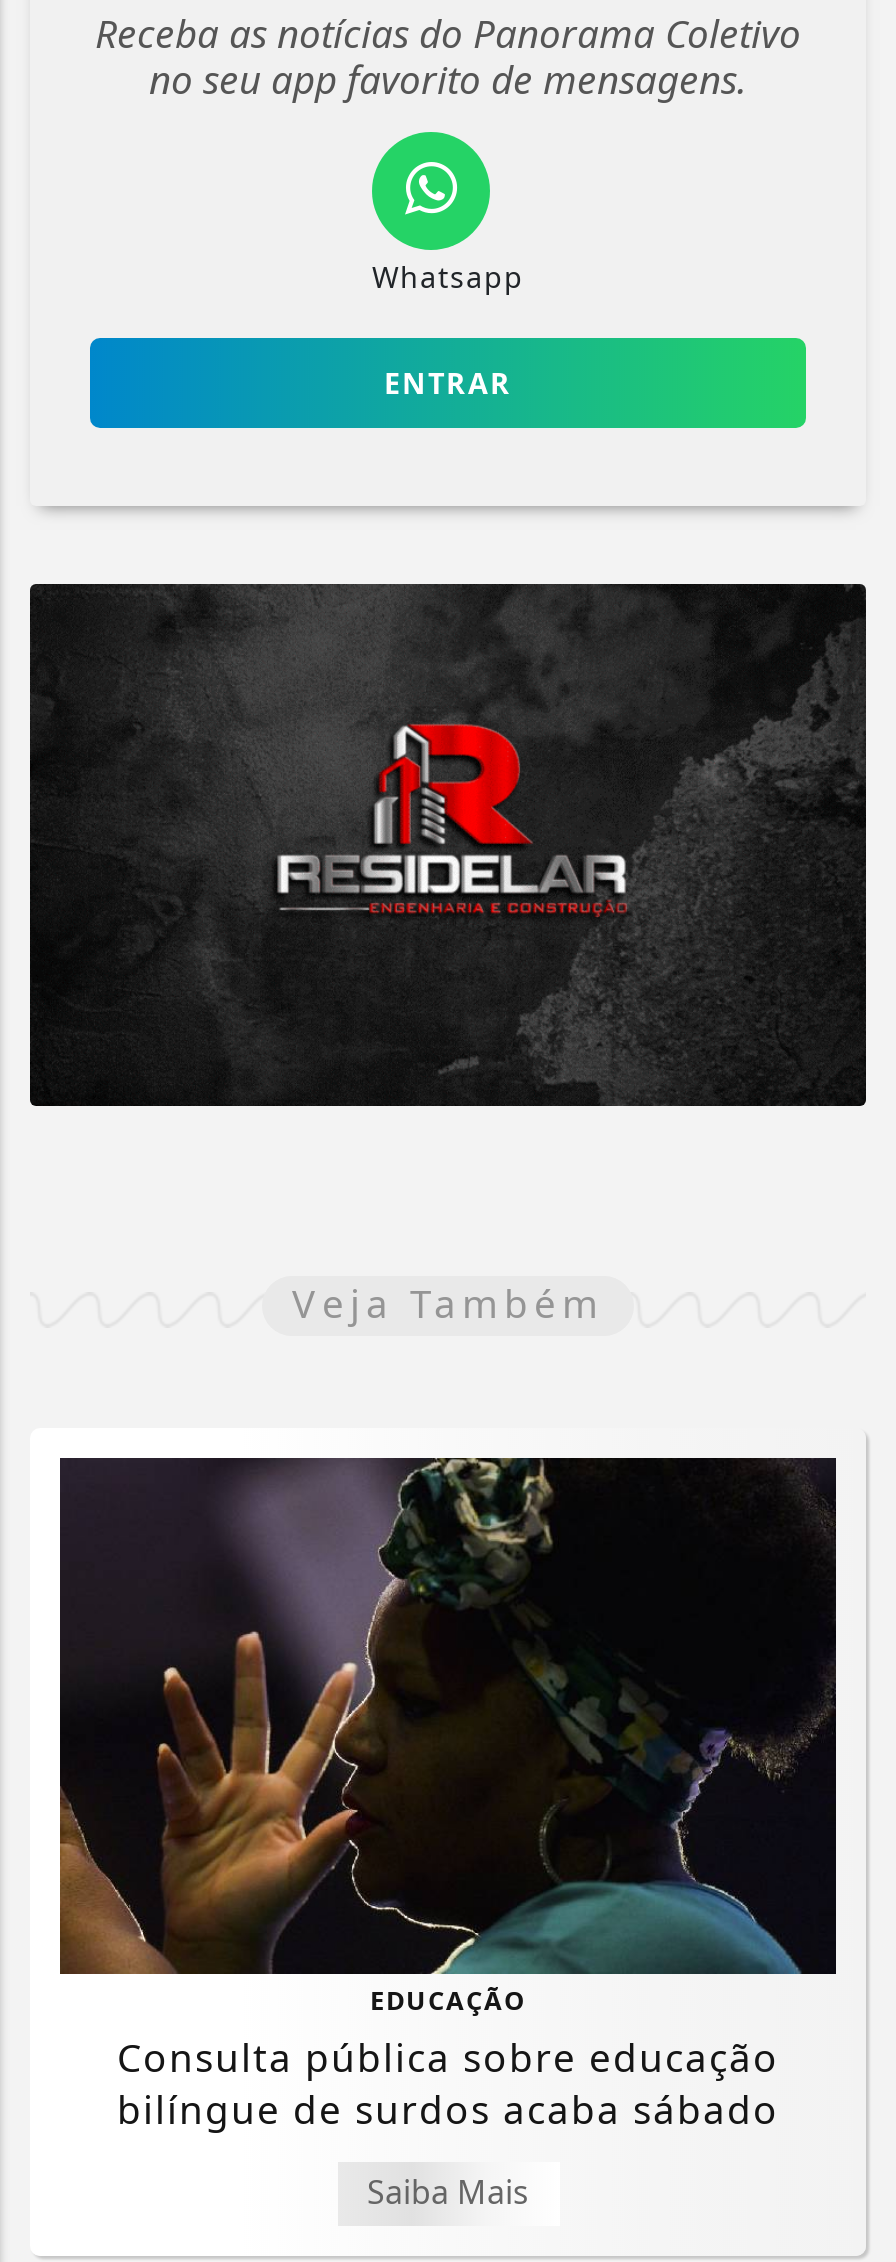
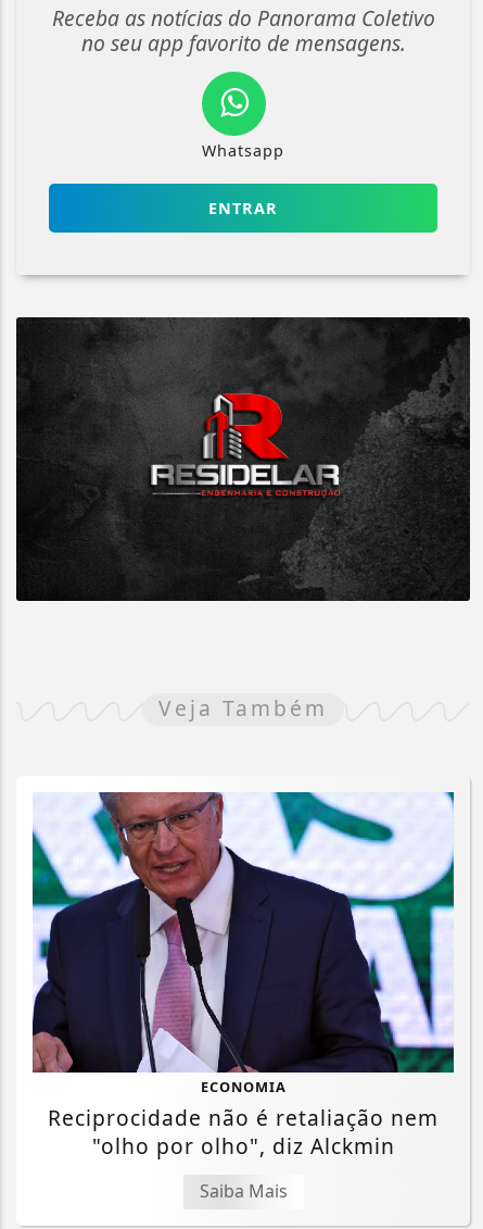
[58,1456,838,2135] [image] | EDUCAÇÃO | Consulta pública sobre educação | bilíngue de surdos acaba sábado -> [31,791,455,1160] [image] | ECONOMIA | Reciprocidade não é retaliação nem | "olho por olho", diz Alckmin

